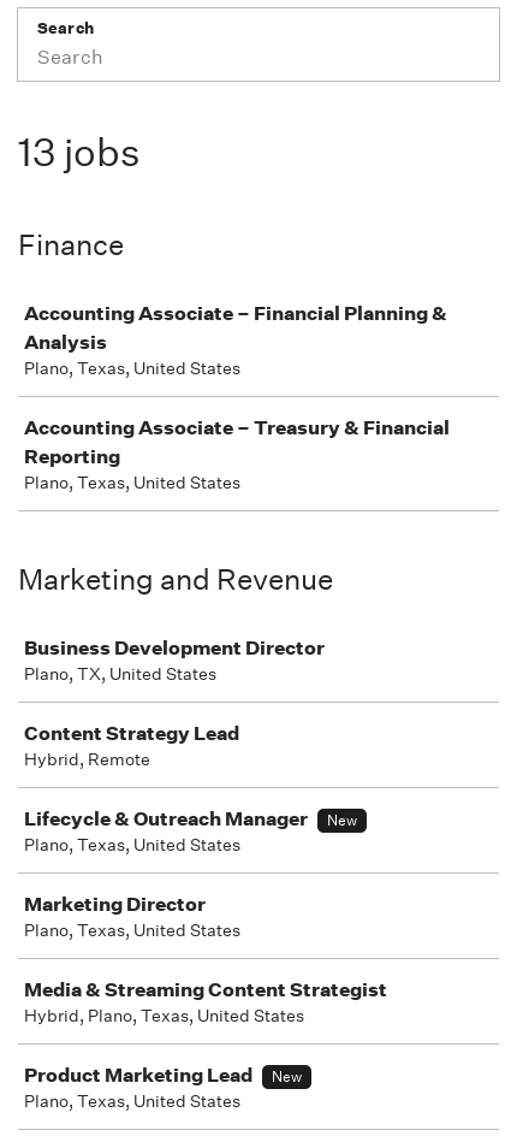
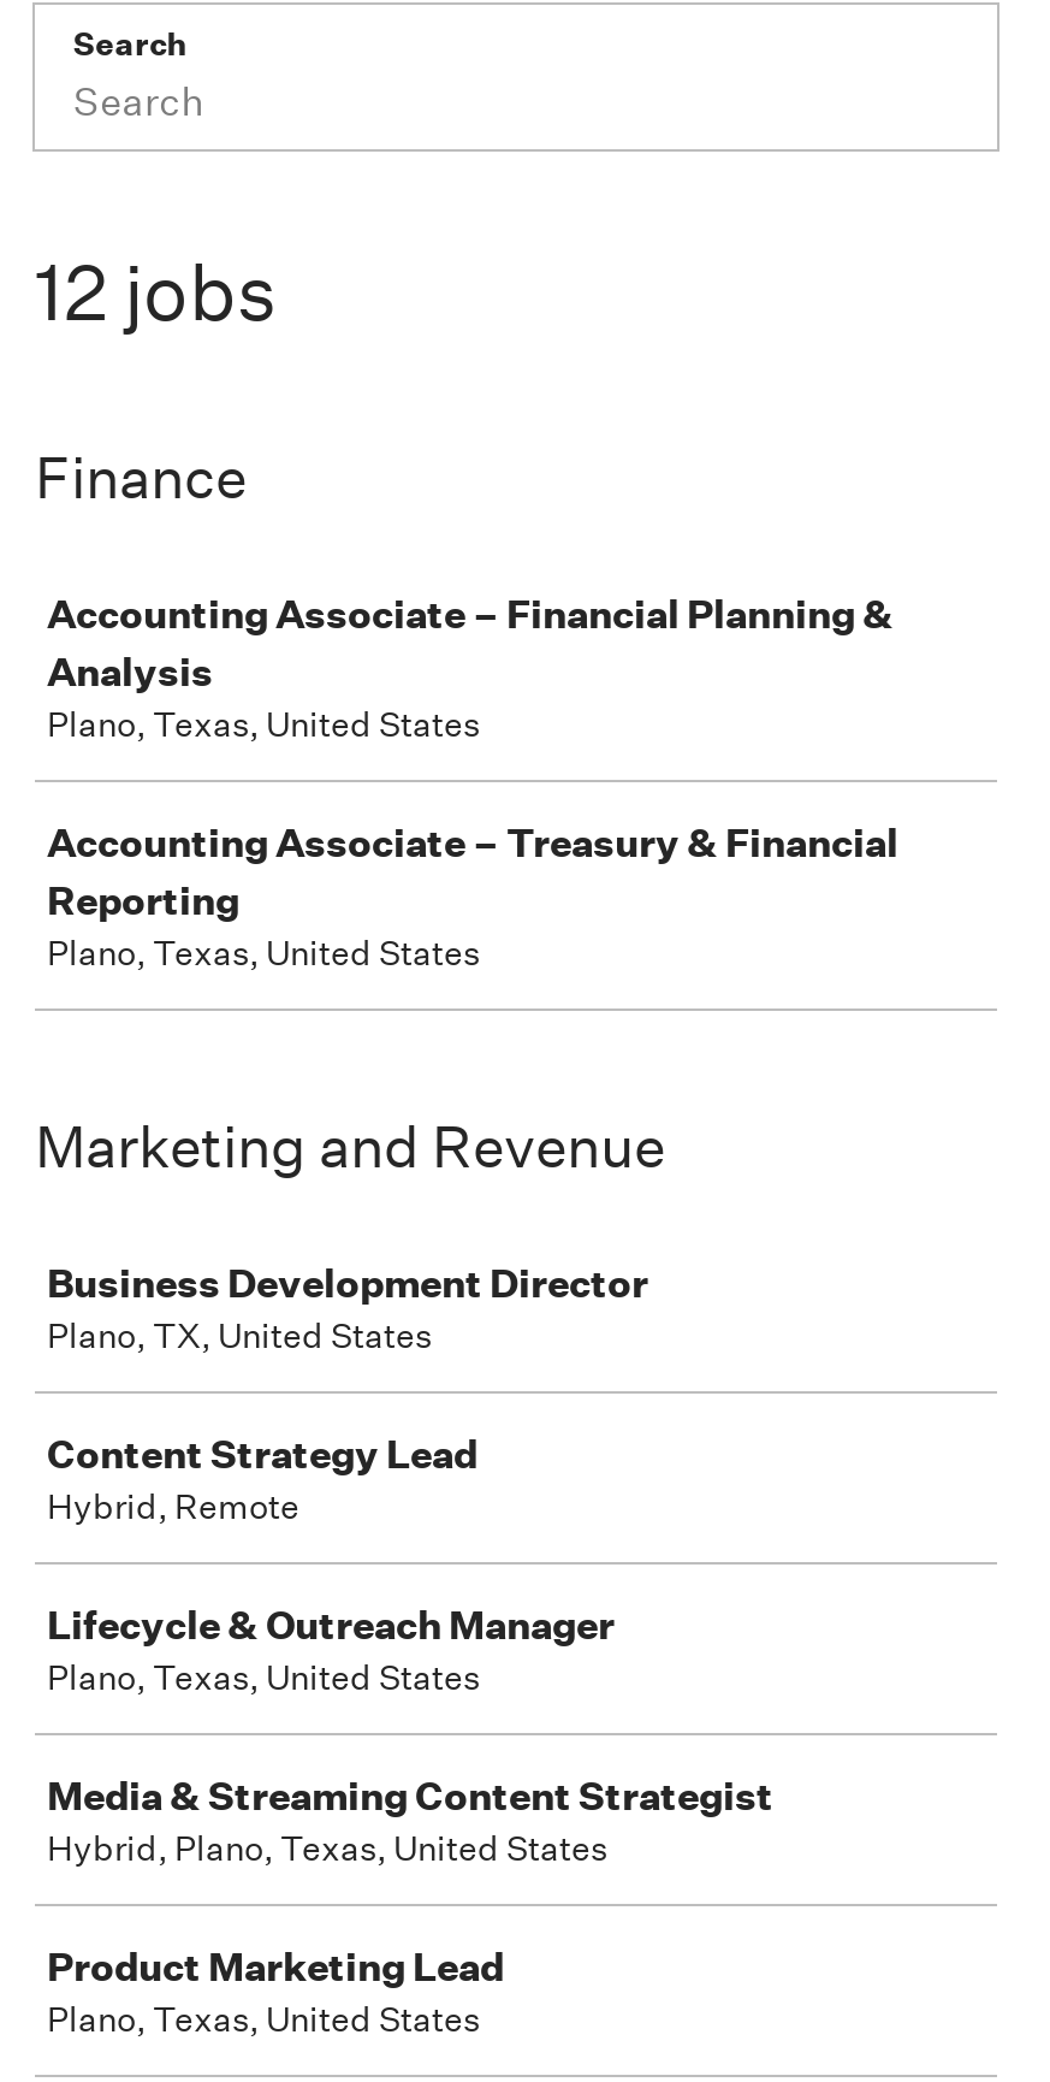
[18,129,141,176] 13 jobs -> [35,246,278,339] 12 jobs
[24,810,357,916] New | Plano, Texas, United States | Marketing Director -> none
[272,1066,302,1087] New -> none

